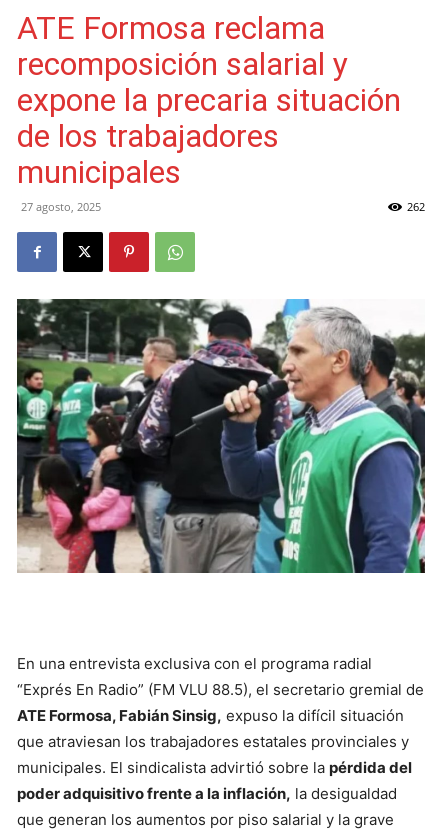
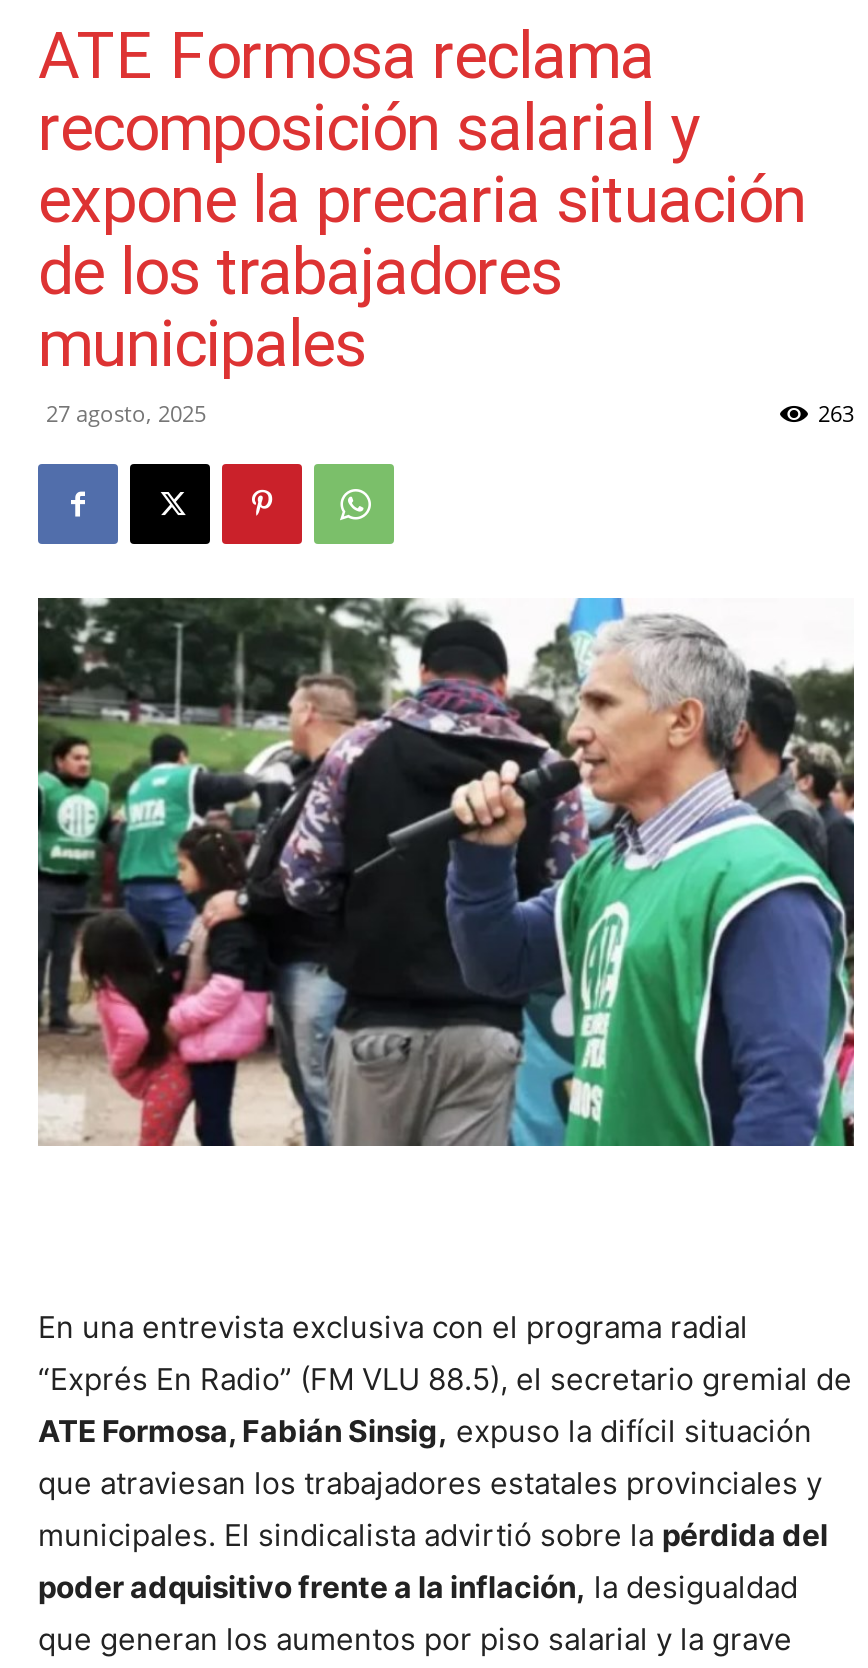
[407,199,425,214] 262 -> [818,398,854,428] 263

